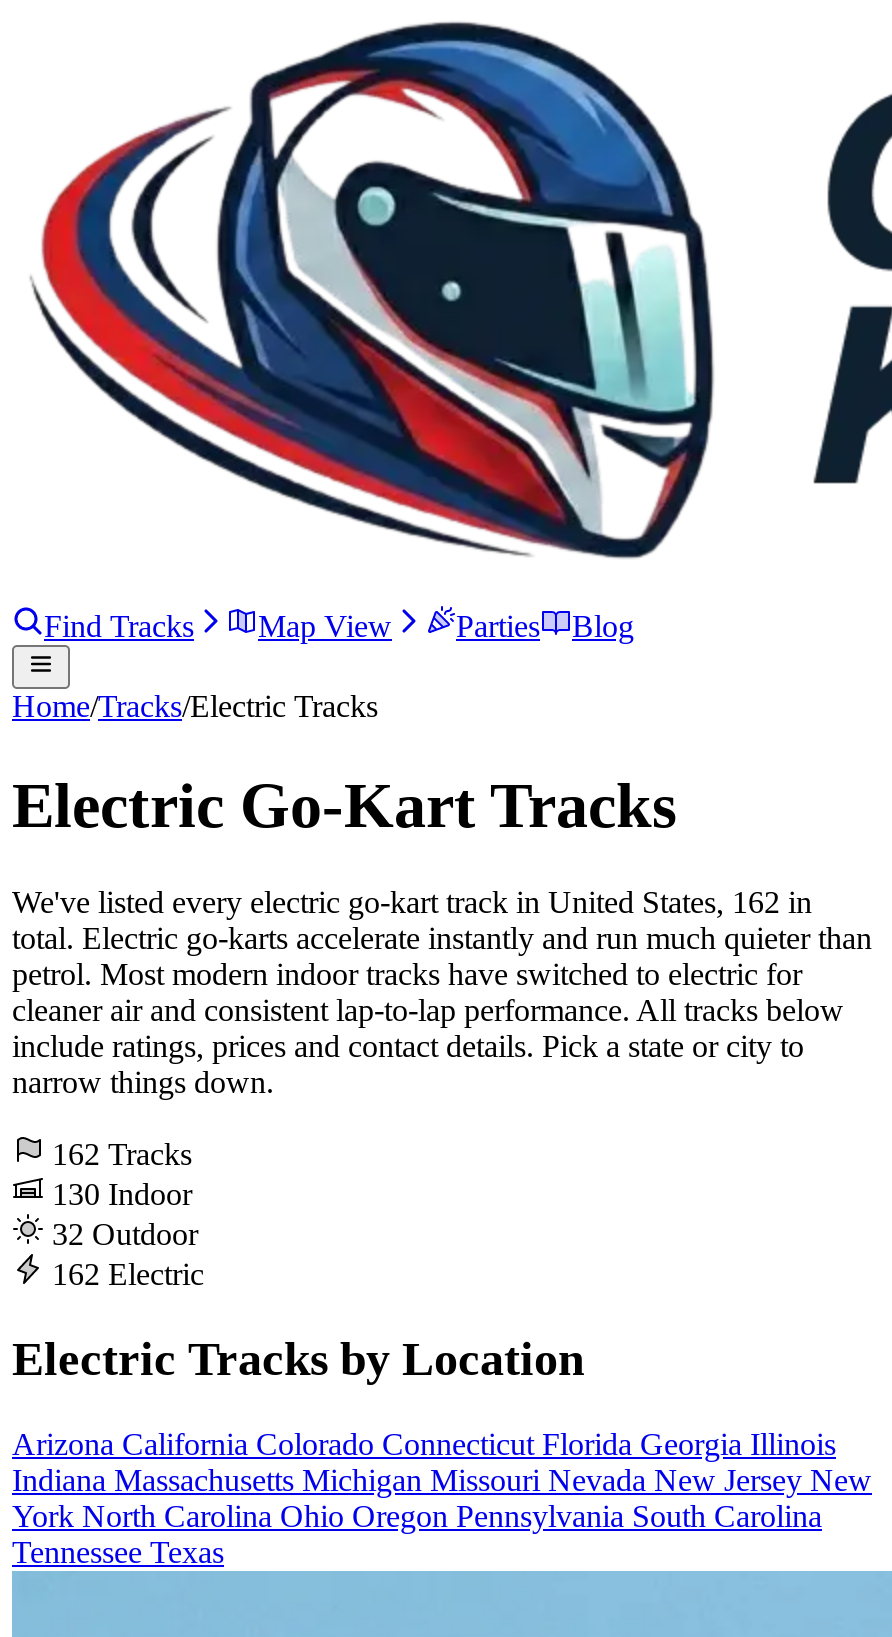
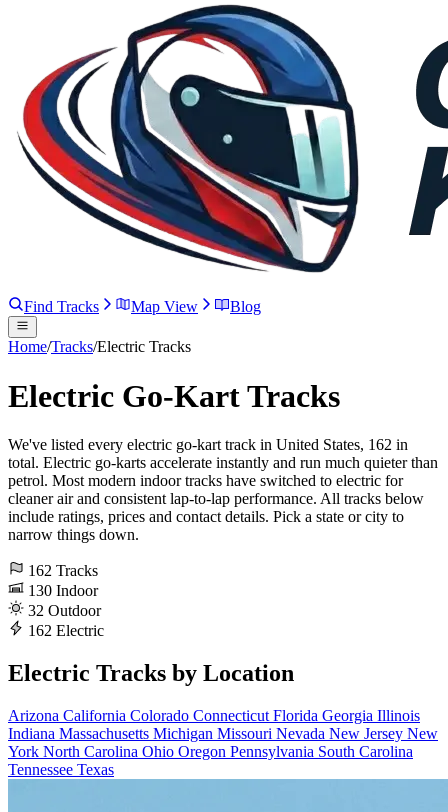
[456,609,540,643] Parties -> none

